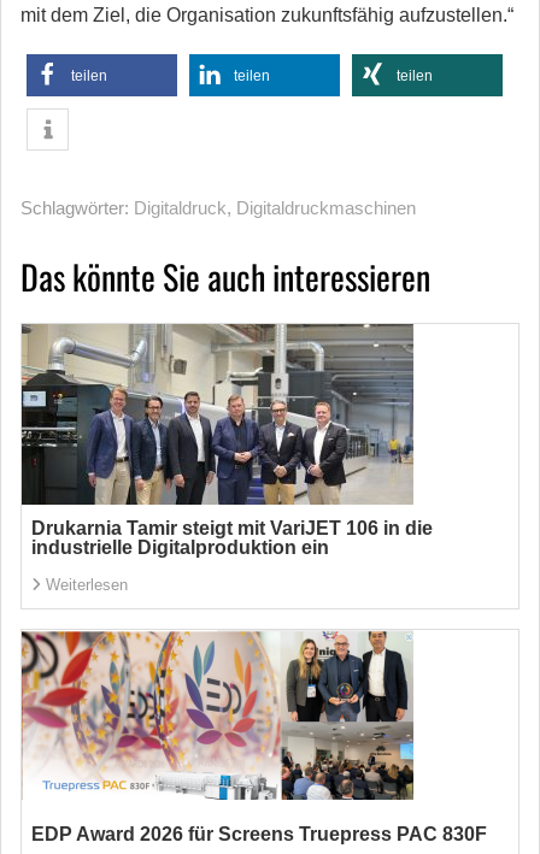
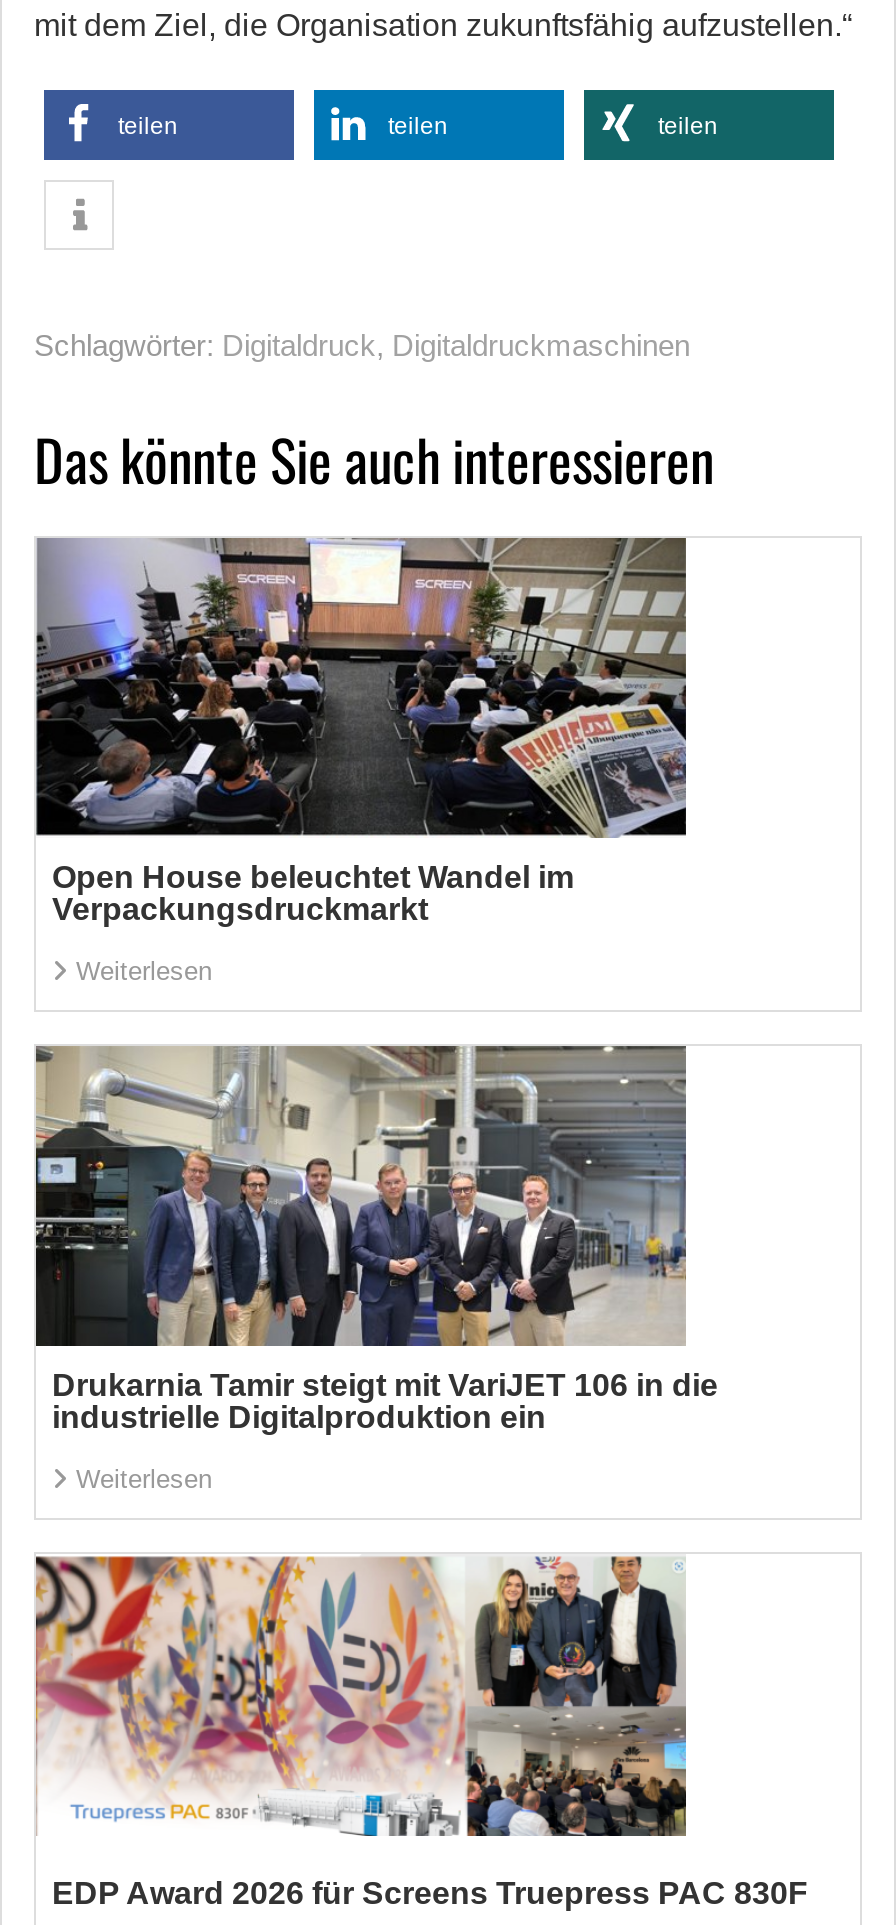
none -> [36,538,688,986] [image] | Open House beleuchtet Wandel im | Verpackungsdruckmarkt | Weiterlesen

